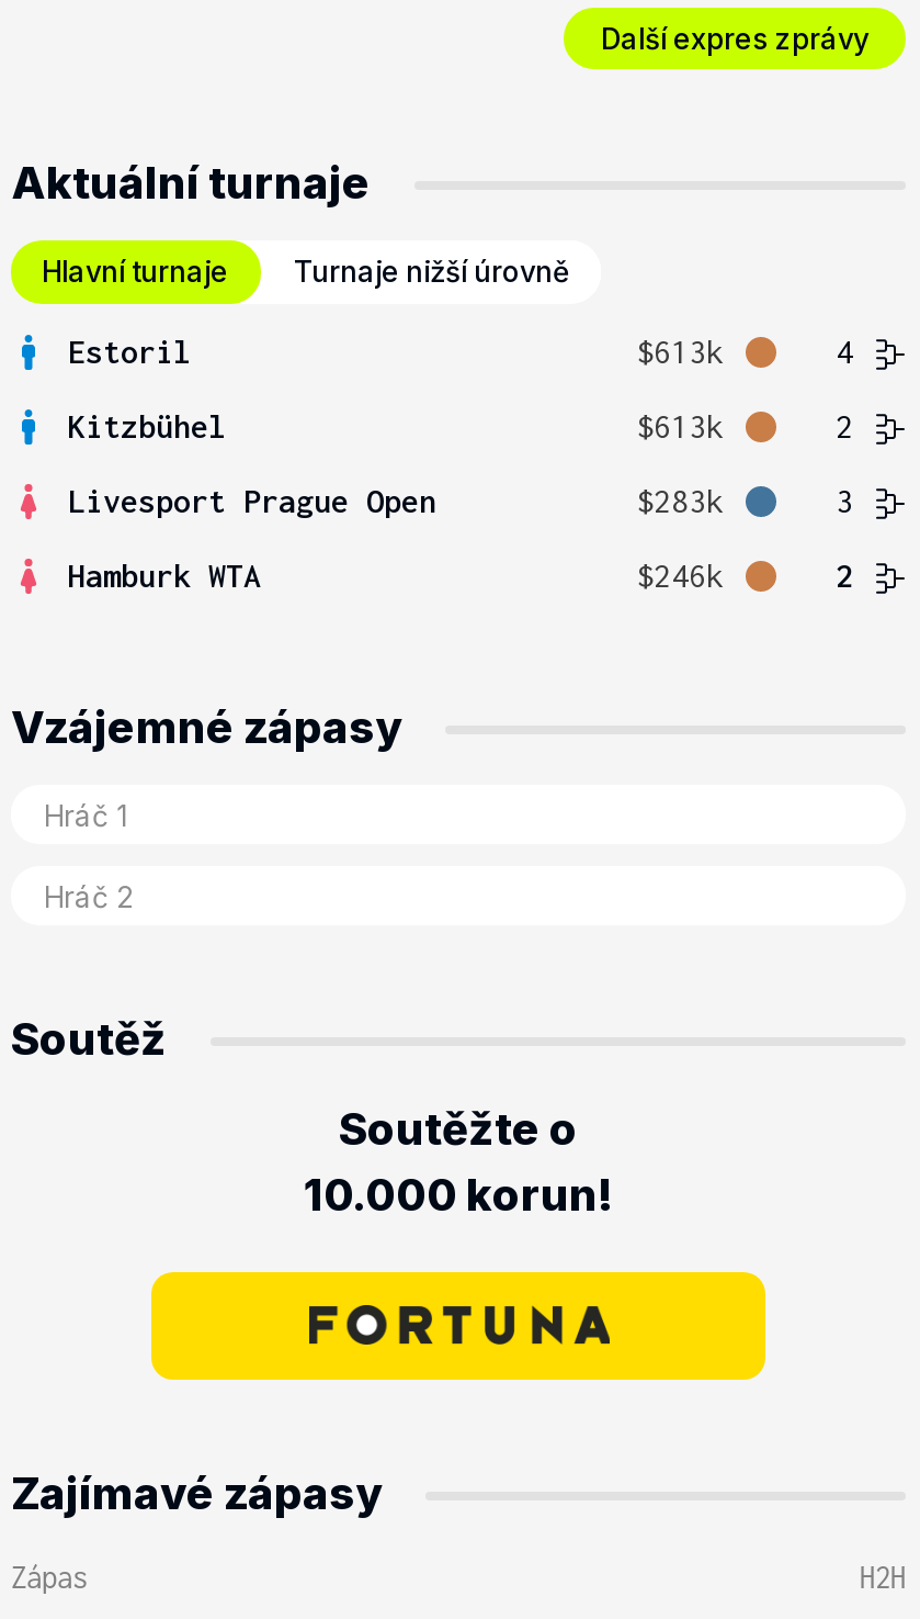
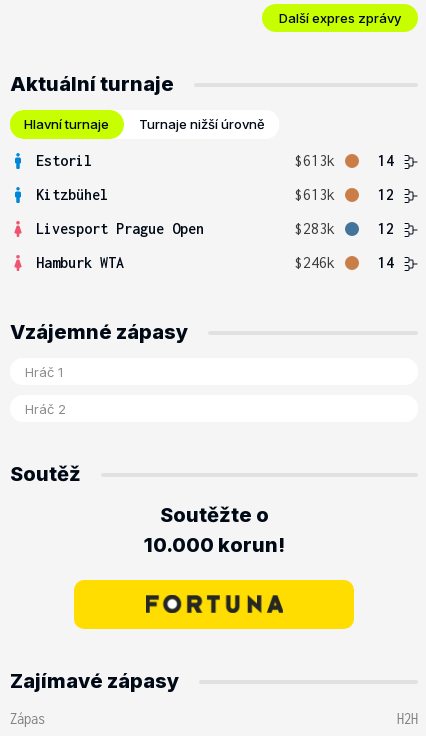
[836,333,853,370] 4 -> [378,152,394,169] 14
[836,407,853,445] 2 -> [378,186,394,203] 12
[836,482,853,519] 3 -> [378,220,394,237] 12
[836,556,853,594] 2 -> [378,254,394,271] 14

